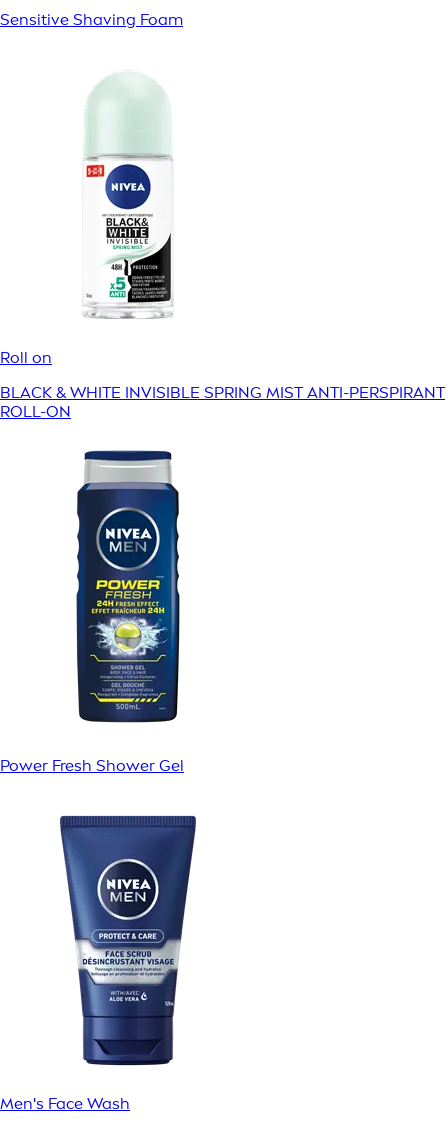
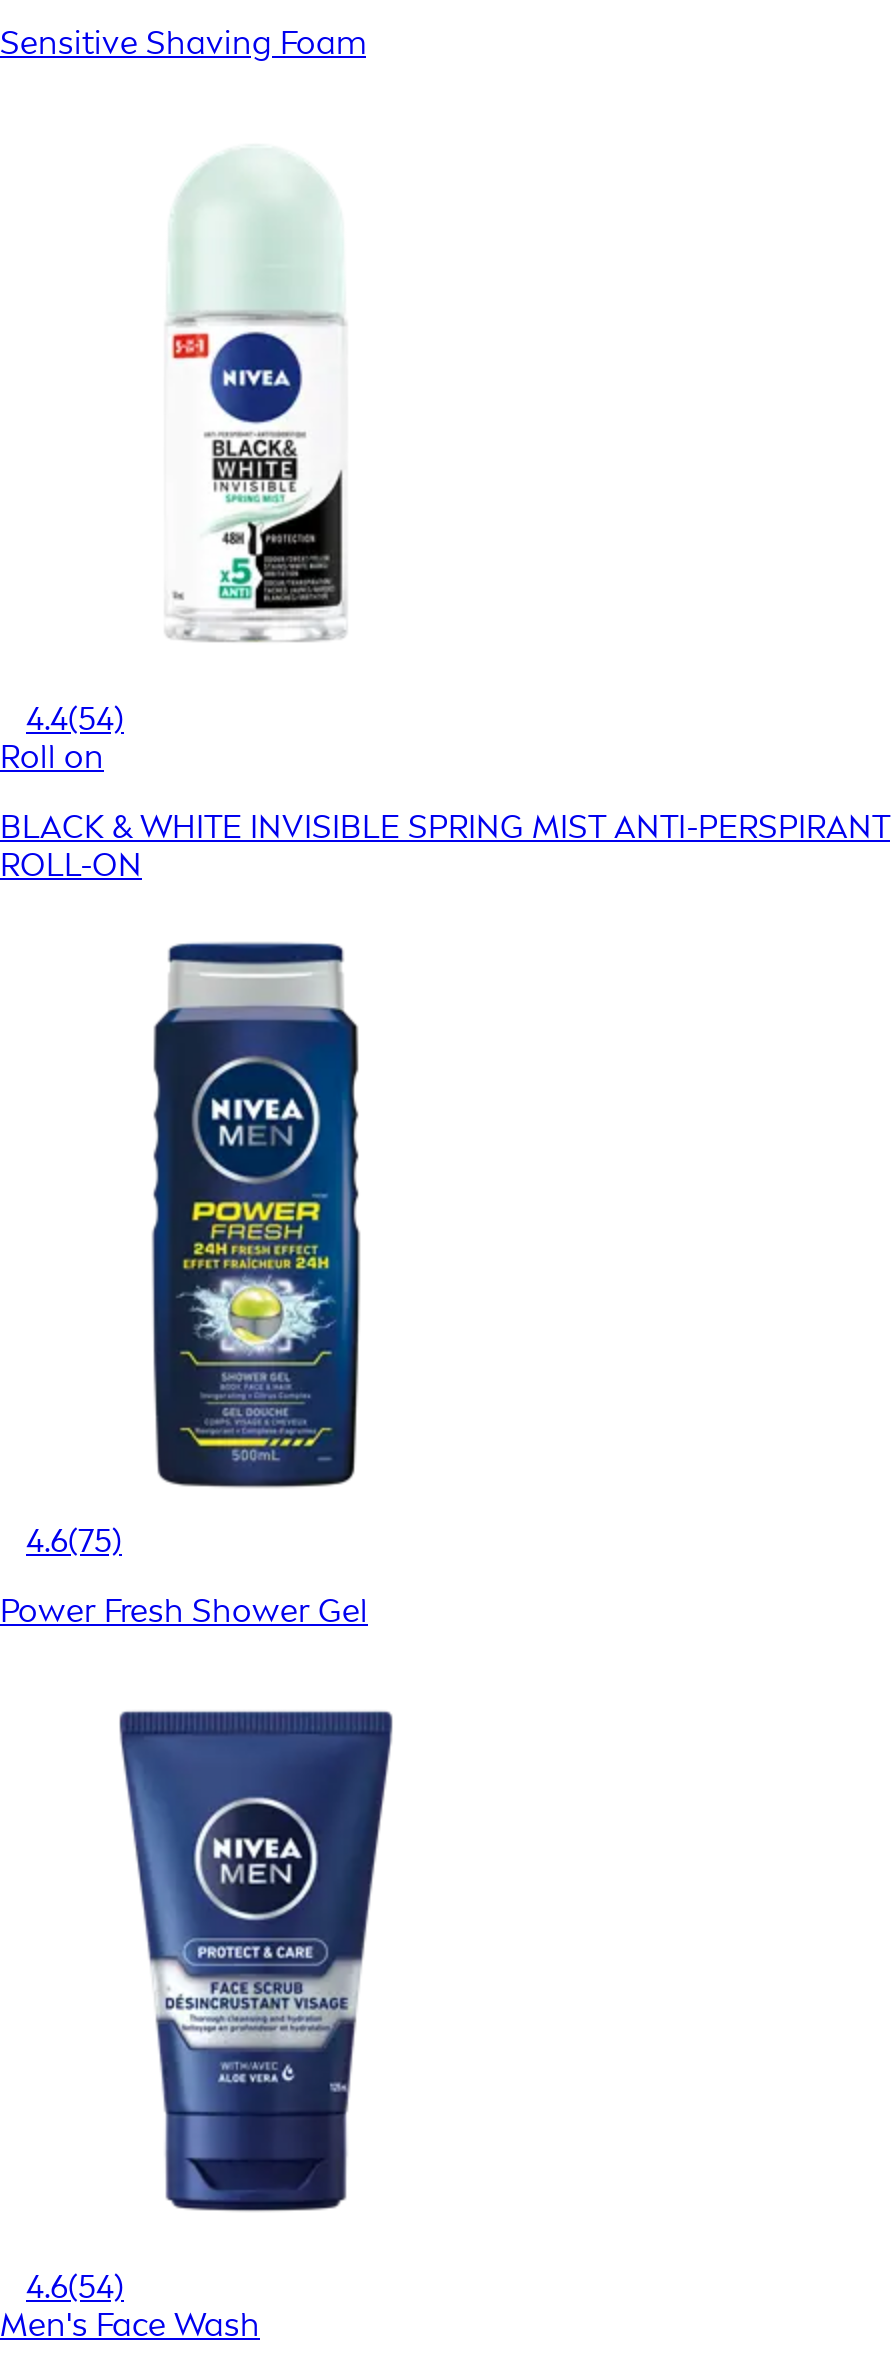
none -> [26,700,124,738] 4.4(54)
none -> [26,1522,122,1560] 4.6(75)
none -> [26,2268,124,2306] 4.6(54)

